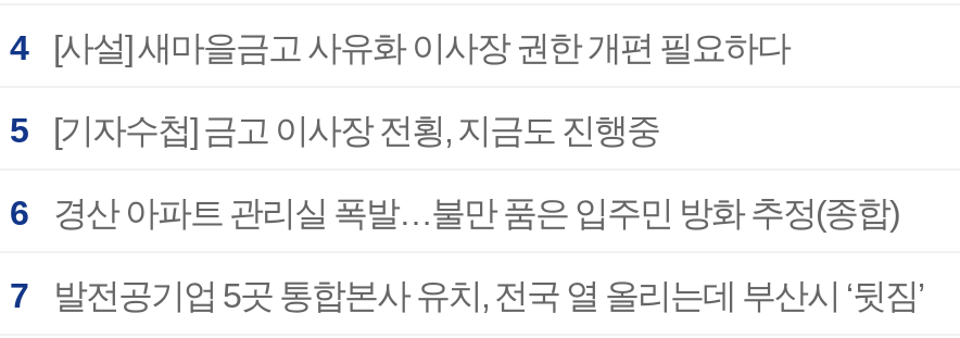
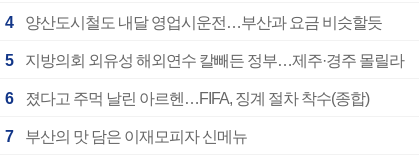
[53,29,790,66] [사설] 새마을금고 사유화 이사장 권한 개편 필요하다 -> [25,14,382,31] 양산도시철도 내달 영업시운전…부산과 요금 비슷할듯
[53,112,659,149] [기자수첩] 금고 이사장 전횡, 지금도 진행중 -> [25,52,404,69] 지방의회 외유성 해외연수 칼빼든 정부…제주·경주 몰릴라
[53,195,898,231] 경산 아파트 관리실 폭발…불만 품은 입주민 방화 추정(종합) -> [25,90,369,107] 졌다고 주먹 날린 아르헨…FIFA, 징계 절차 착수(종합)
[53,277,924,314] 발전공기업 5곳 통합본사 유치, 전국 열 올리는데 부산시 ‘뒷짐’ -> [25,128,247,145] 부산의 맛 담은 이재모피자 신메뉴

